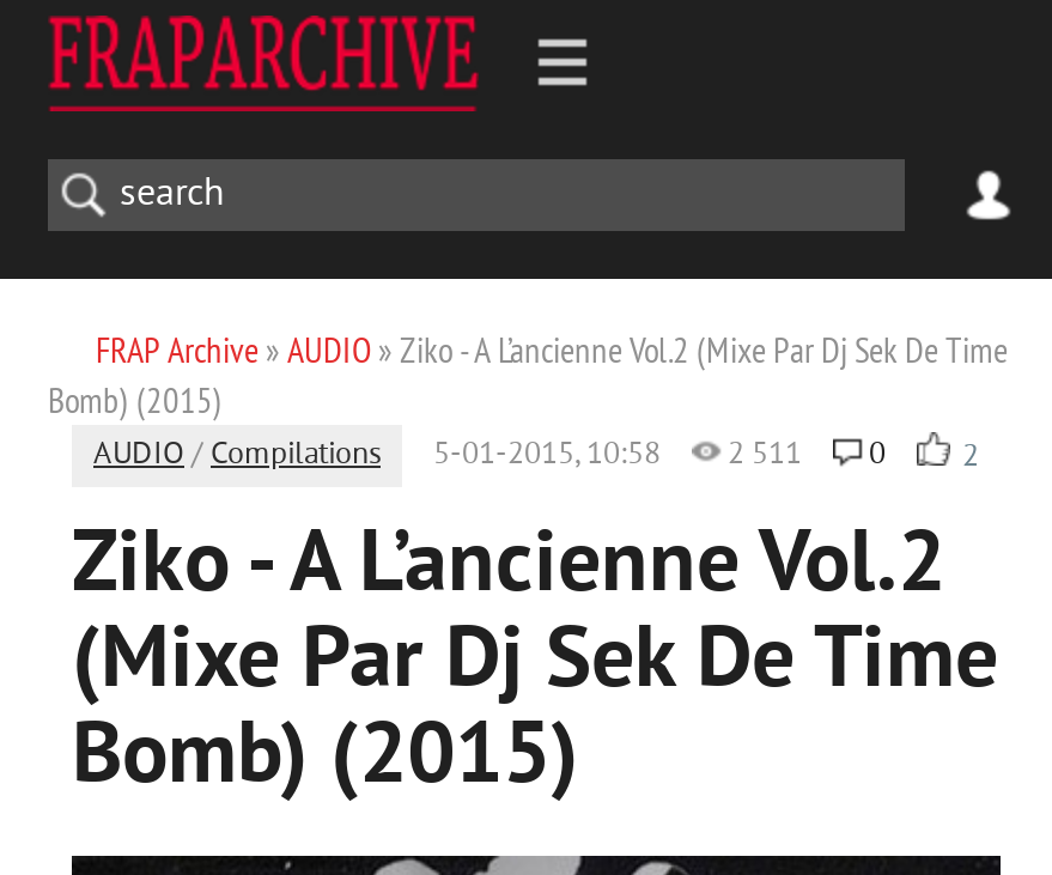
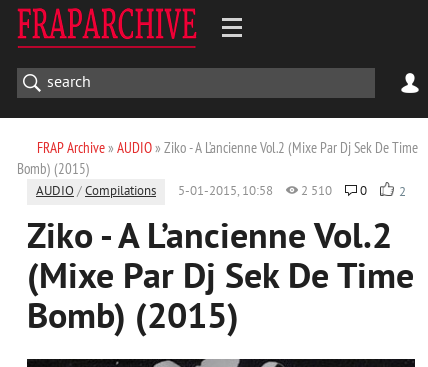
[93,437,979,478] AUDIO / Compilations 5-01-2015, 10:58 2 511 0 2 -> [36,184,406,201] AUDIO / Compilations 5-01-2015, 10:58 2 510 0 2

